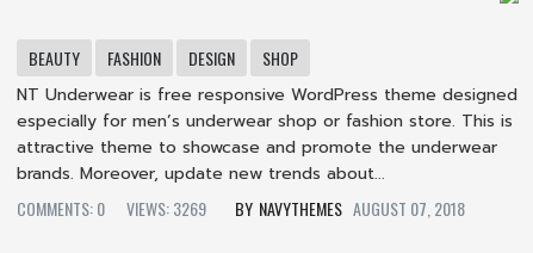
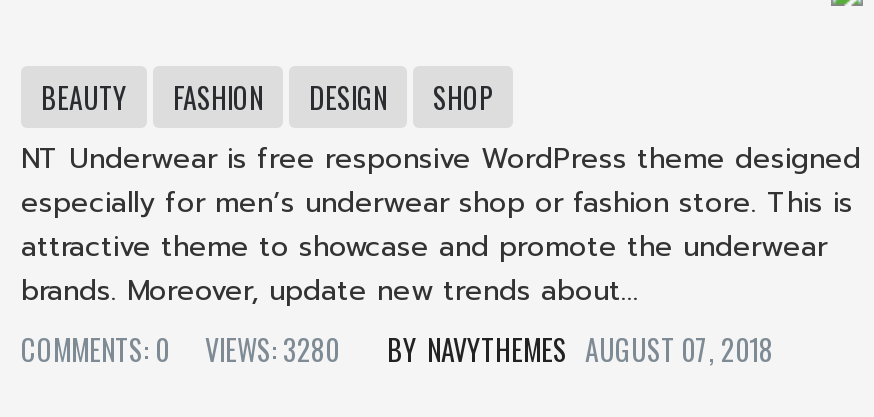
[17,196,465,221] COMMENTS: 0 VIEWS: 3269 NAVYTHEMES AUGUST 07, 2018 -> [21,328,773,370] COMMENTS: 0 VIEWS: 3280 NAVYTHEMES AUGUST 07, 2018

